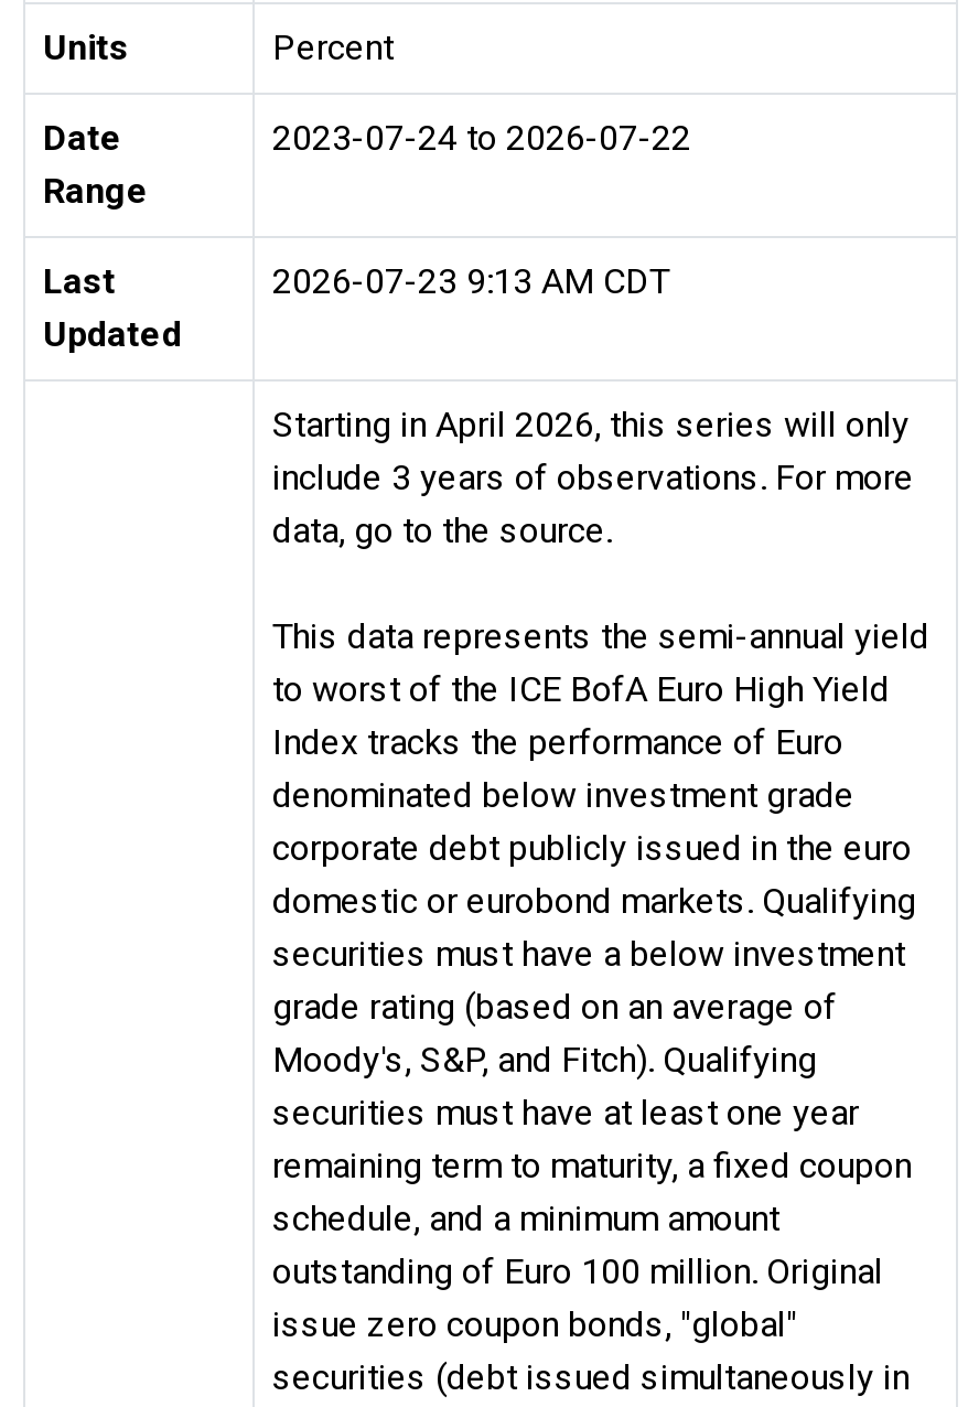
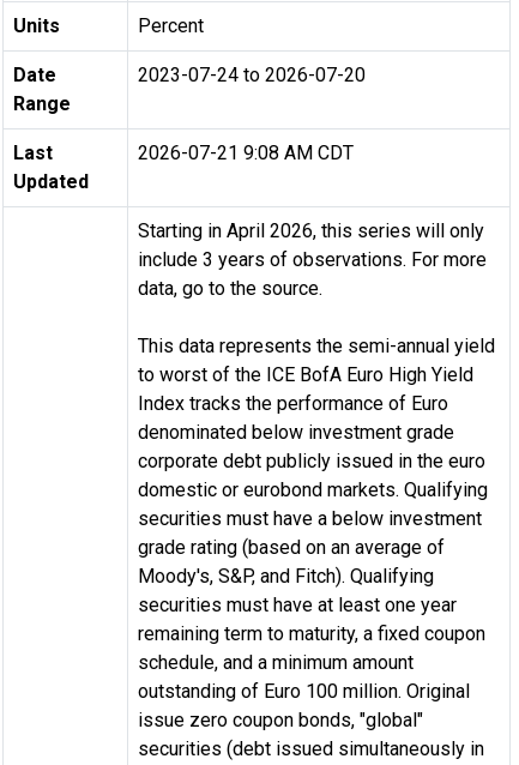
[272,117,691,159] 2023-07-24 to 2026-07-22 -> [138,64,366,86] 2023-07-24 to 2026-07-20
[272,260,669,302] 2026-07-23 9:13 AM CDT -> [138,141,354,164] 2026-07-21 9:08 AM CDT

